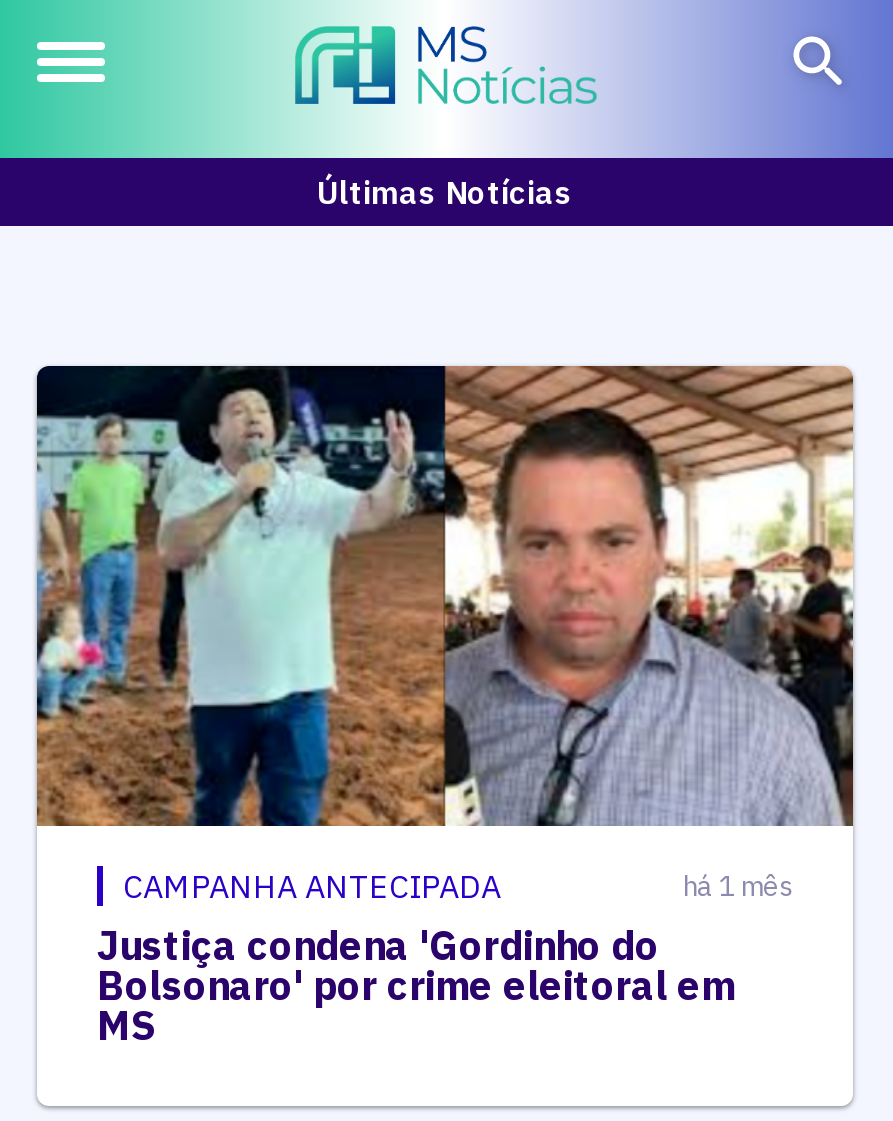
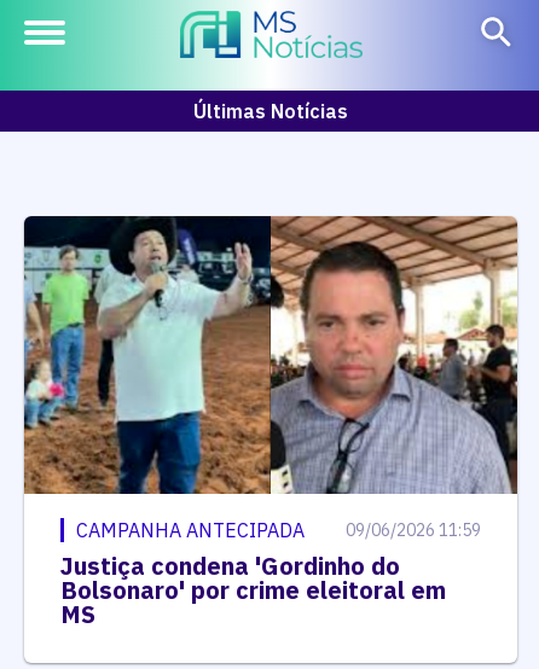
[683,867,793,903] há 1 mês -> [346,519,481,540] 09/06/2026 11:59

